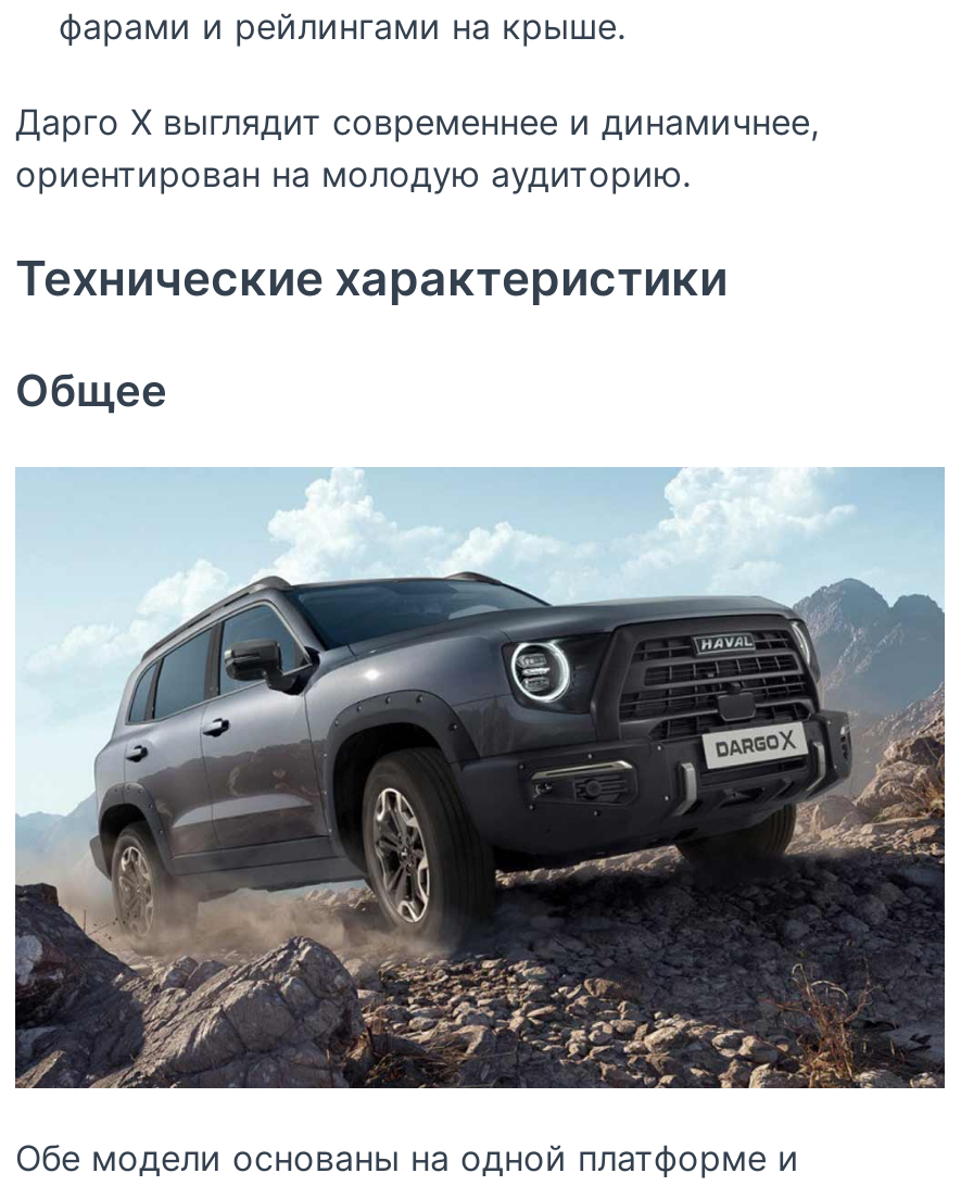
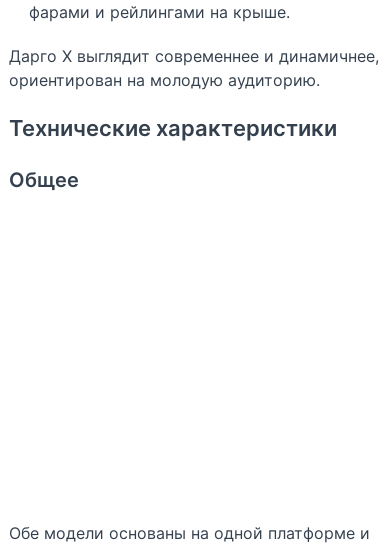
[13,465,947,1090] [image] -> none

